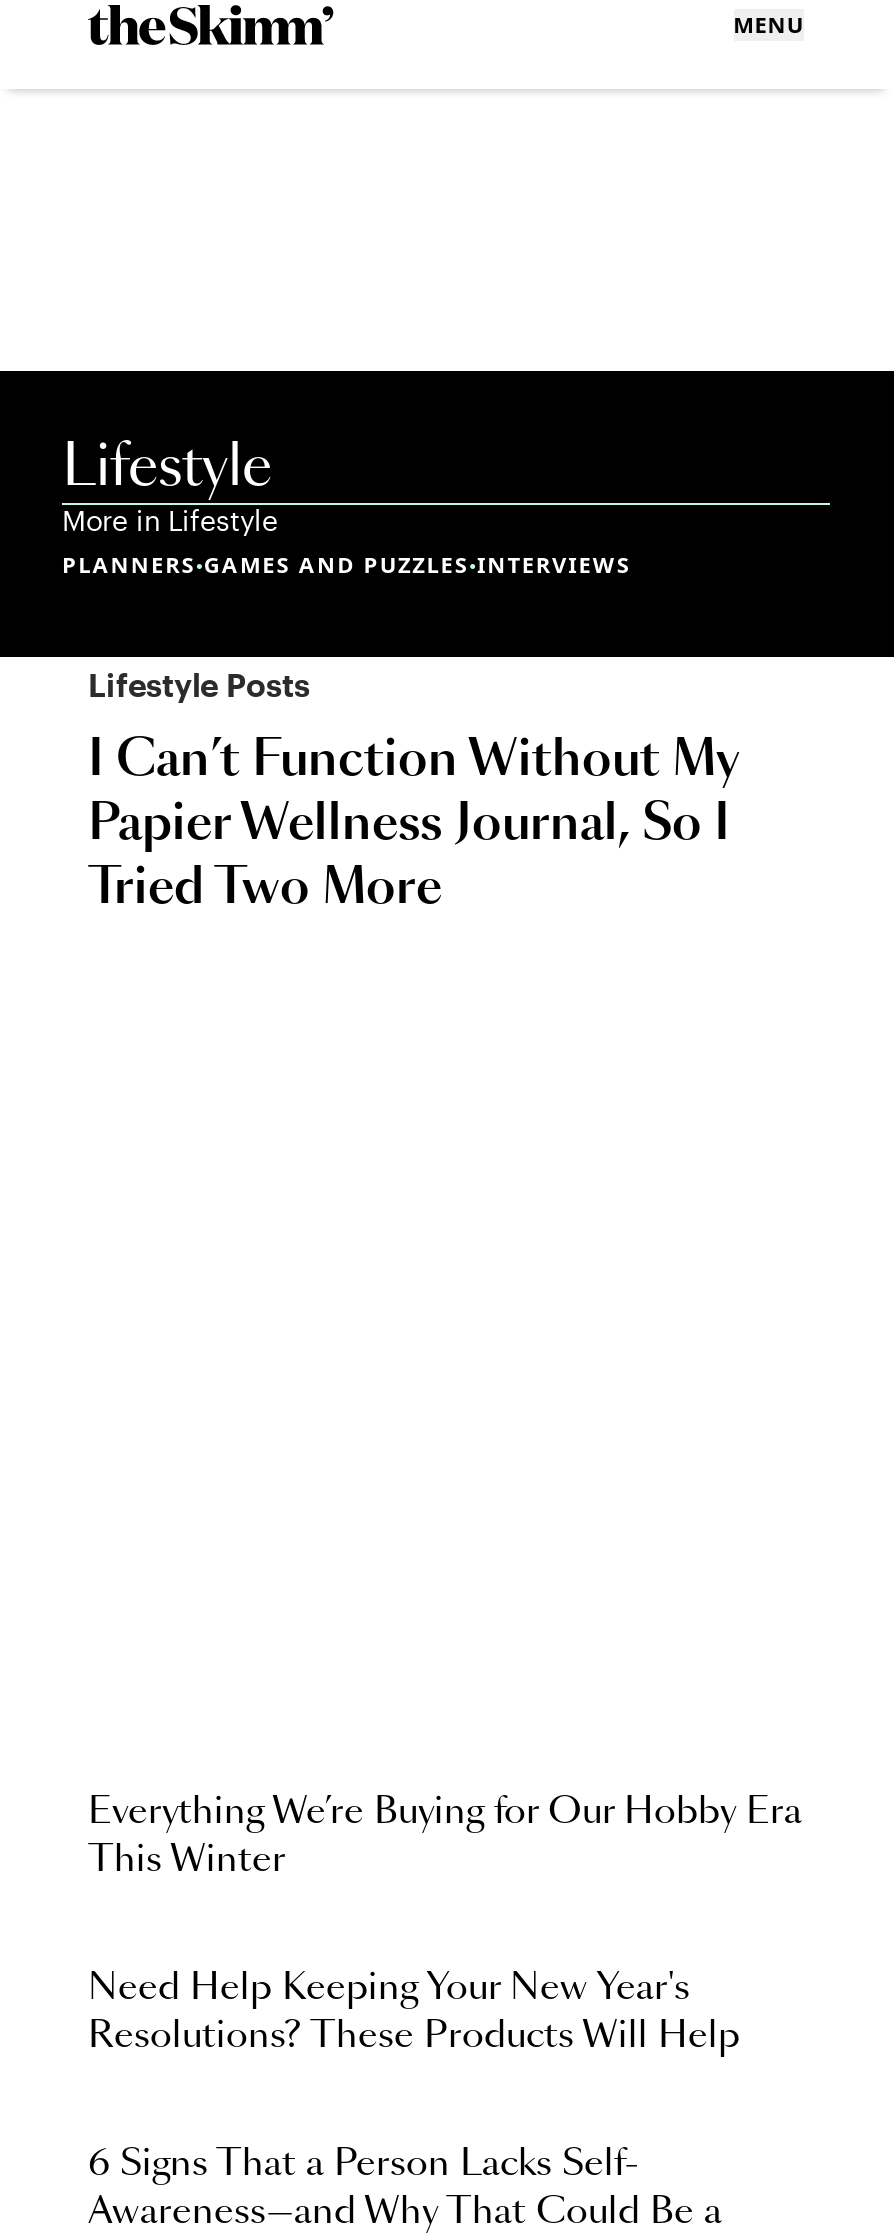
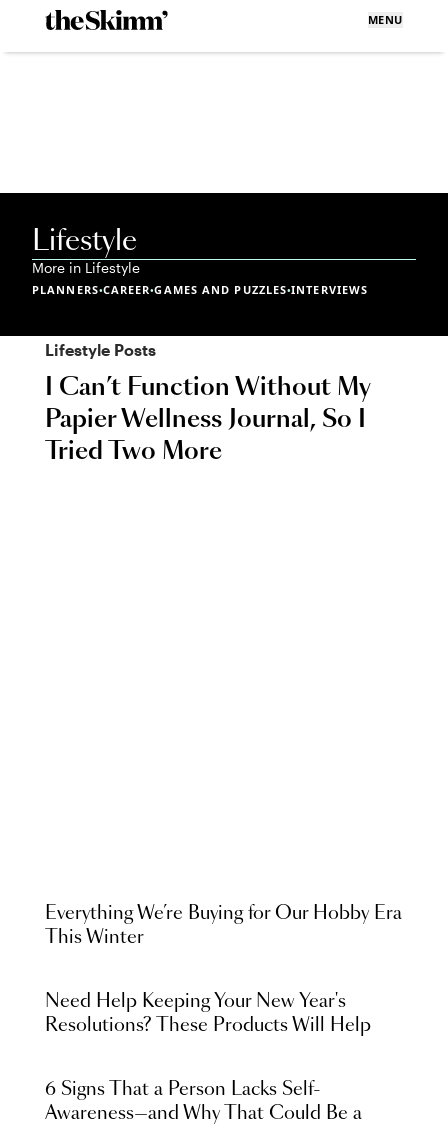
[62,549,631,579] PLANNERS•GAMES AND PUZZLES•INTERVIEWS -> [32,282,368,297] PLANNERS•CAREER•GAMES AND PUZZLES•INTERVIEWS

